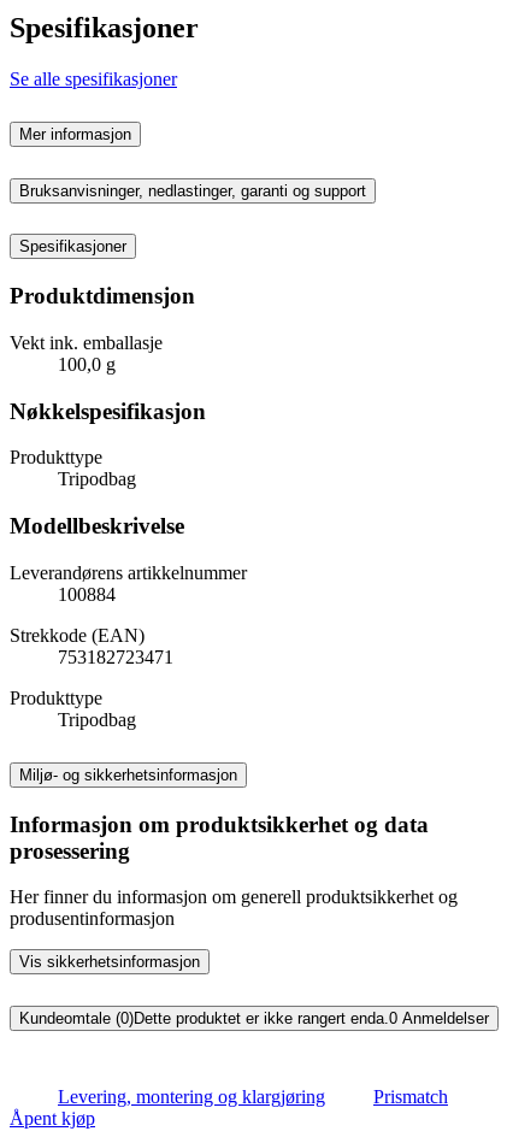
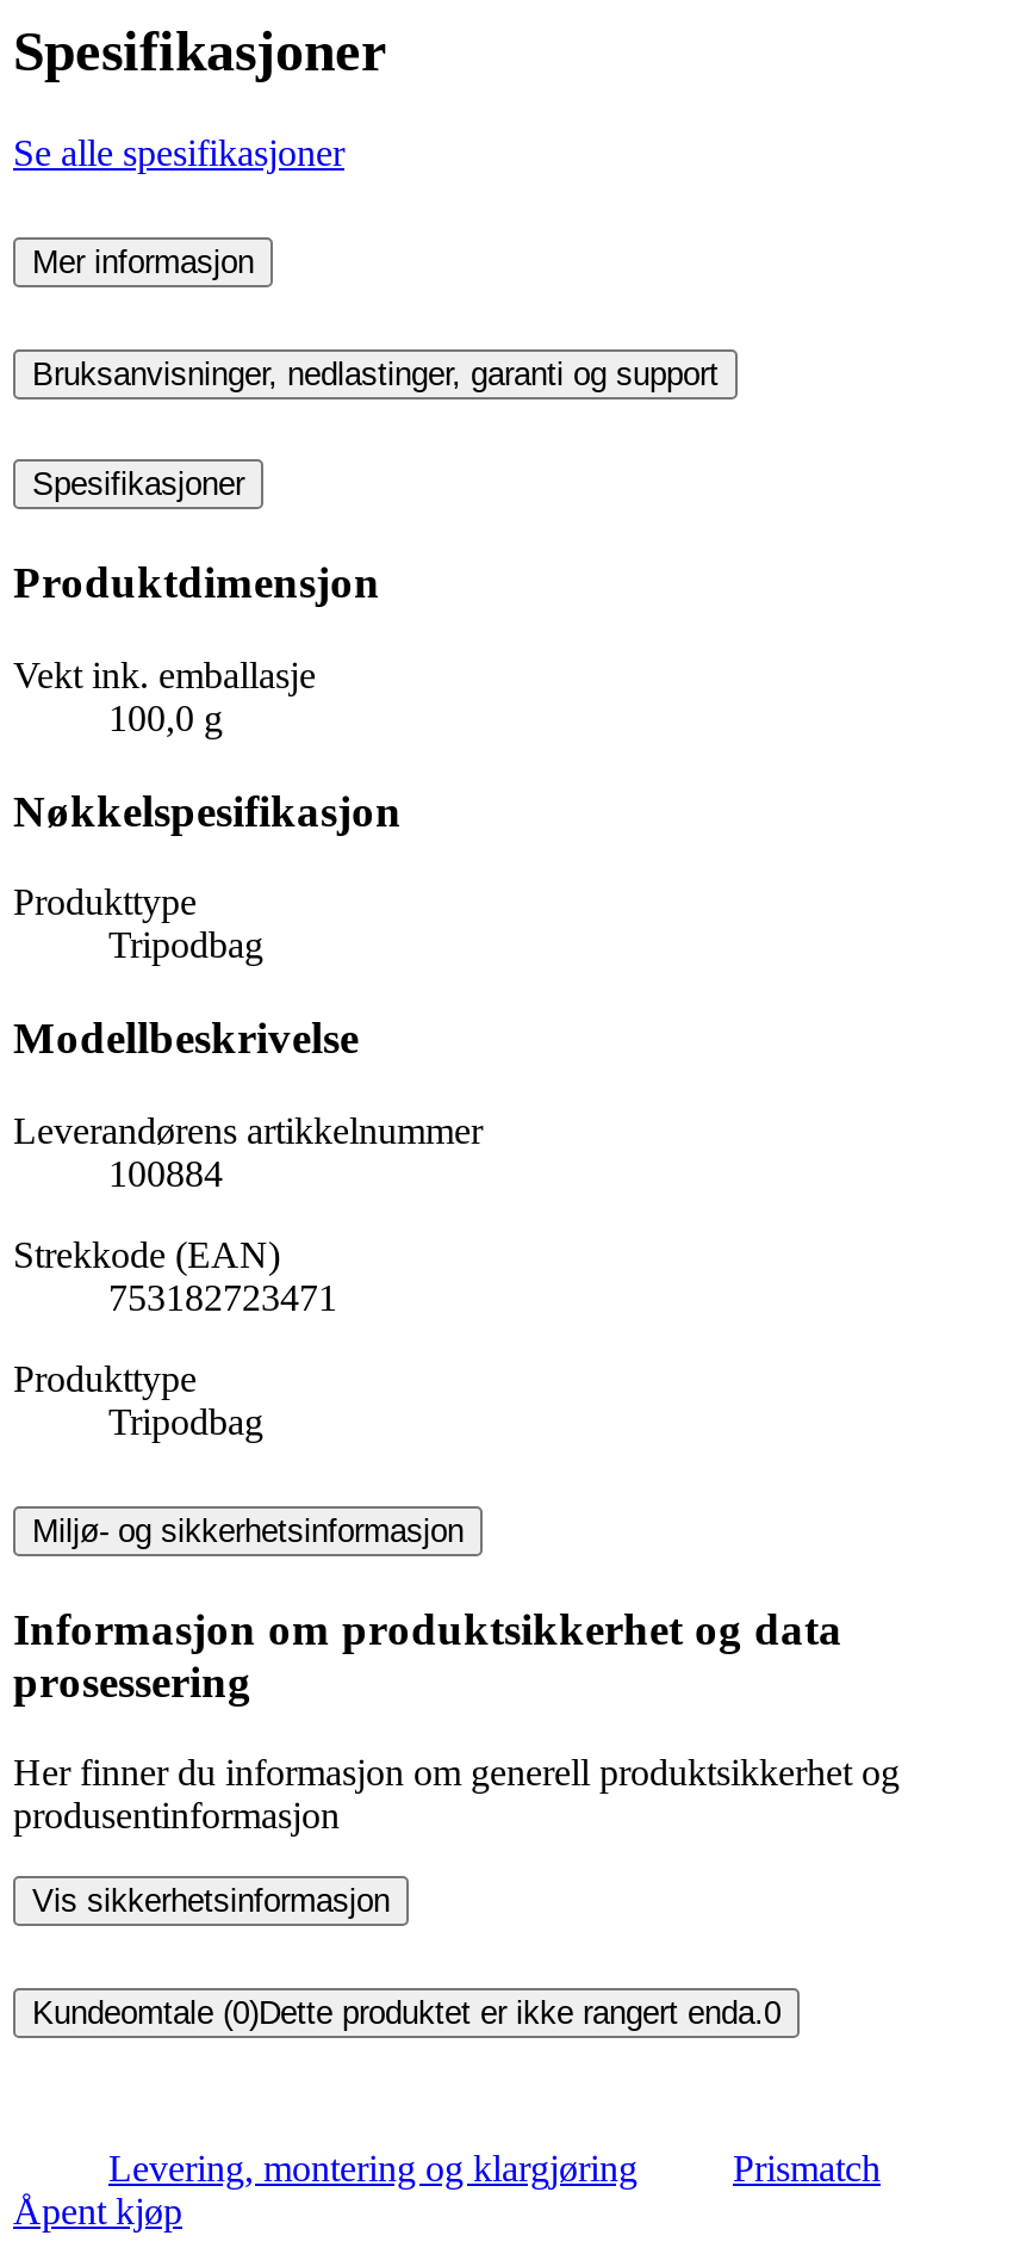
[19,1010,489,1028] Kundeomtale (0)Dette produktet er ikke rangert enda.0 Anmeldelser -> [32,1996,780,2032] Kundeomtale (0)Dette produktet er ikke rangert enda.0

